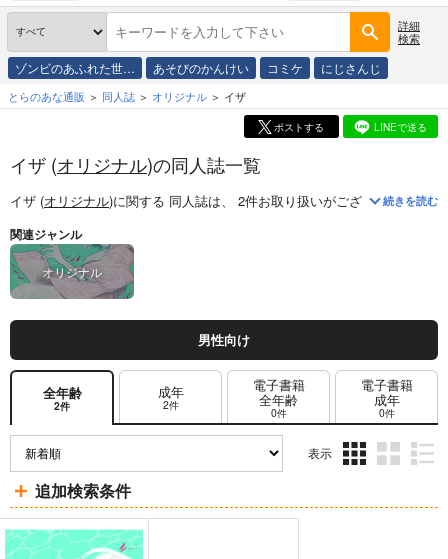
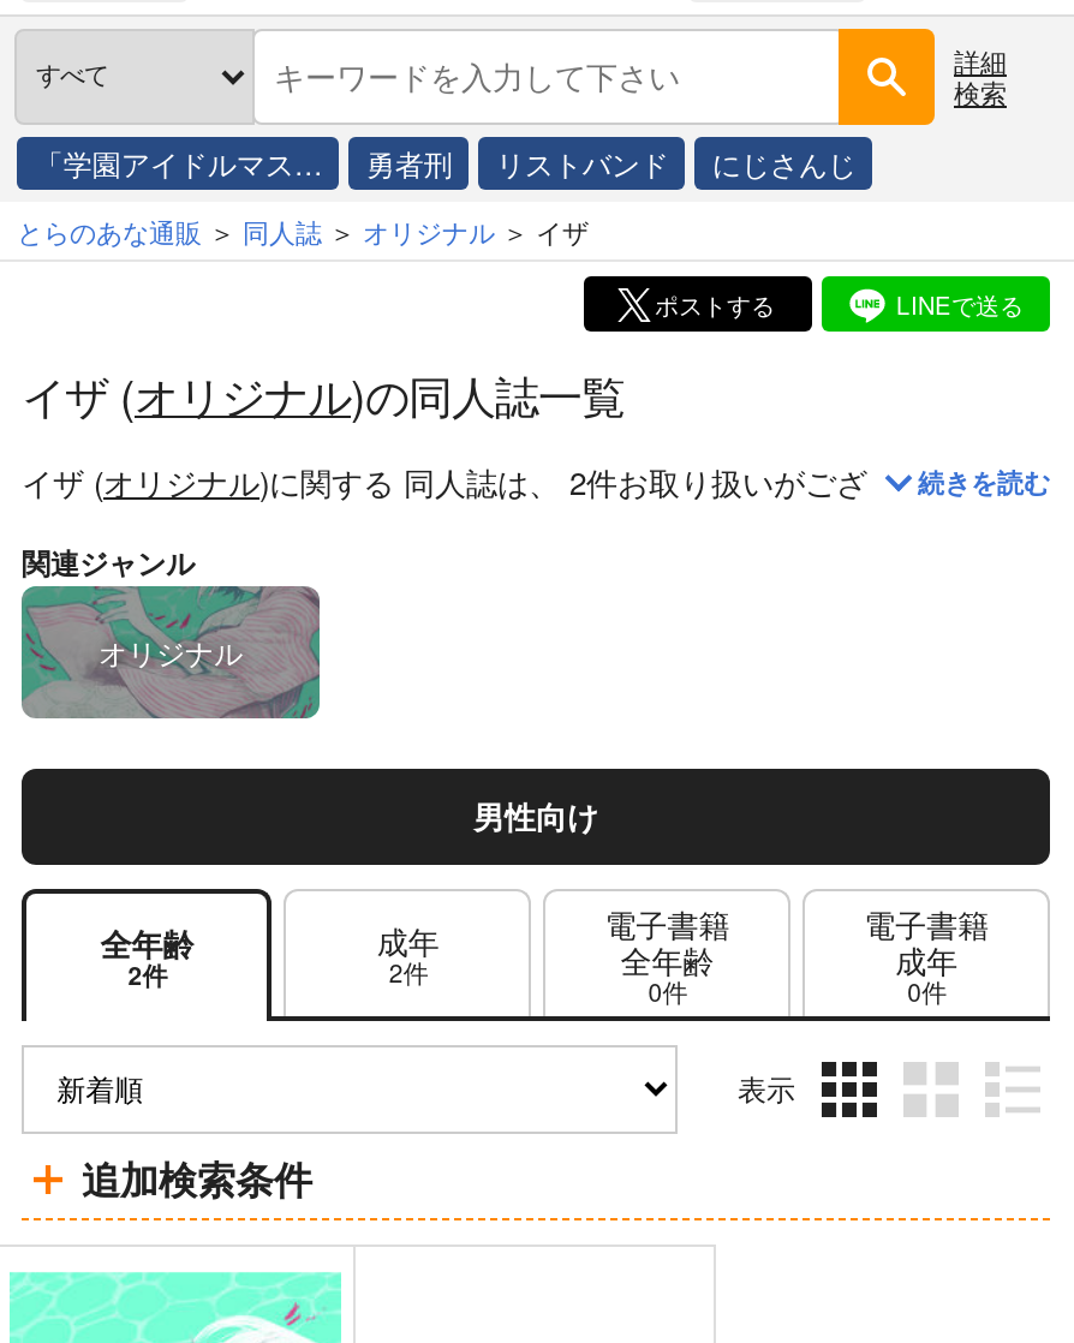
[15,59,303,76] ゾンビのあふれた世… | あそびのかんけい | コミケ -> [35,142,669,183] 「学園アイドルマス… | 勇者刑 | リストバンド

